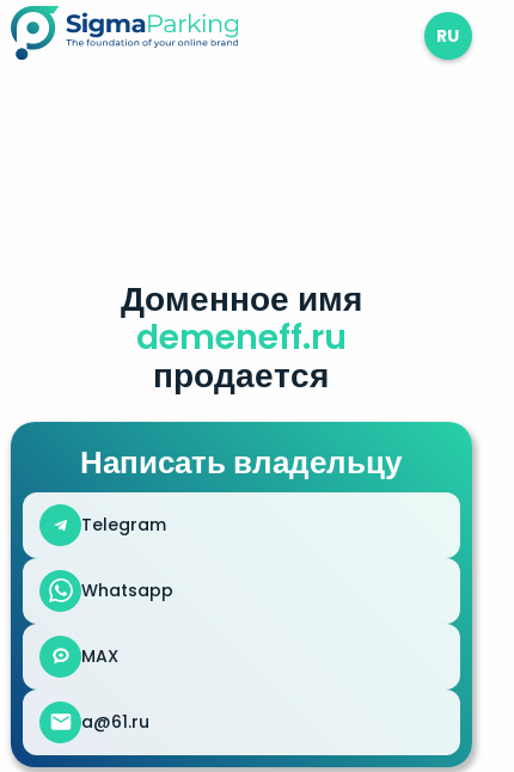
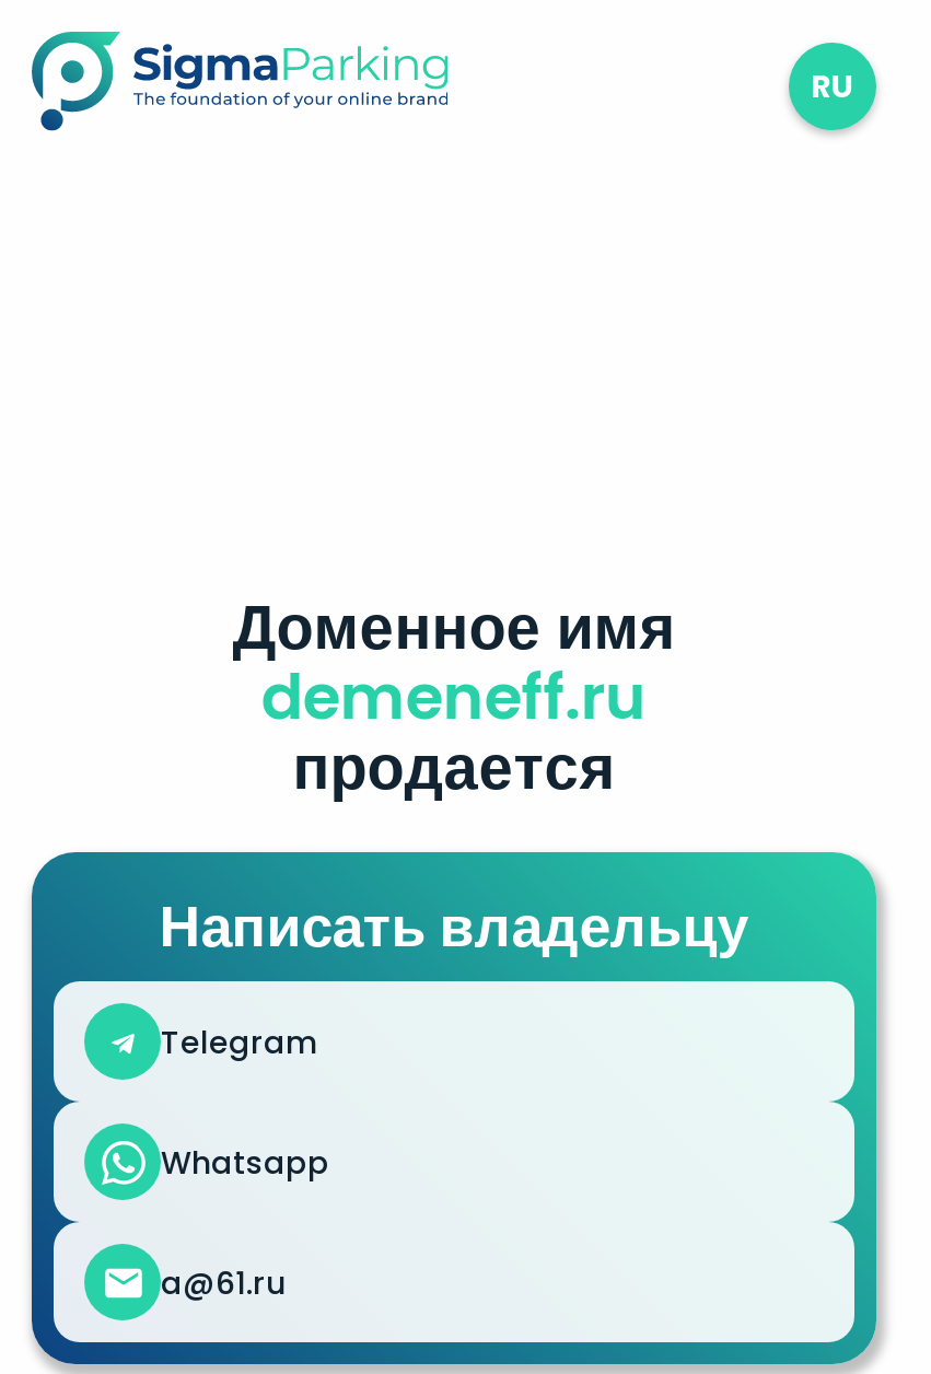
moved [80,275,402,602] -> [159,584,748,1184]: Доменное имя | demeneff.ru | продается | Написать владельцу | Telegram | Whatsapp
[81,644,118,668] MAX -> none

